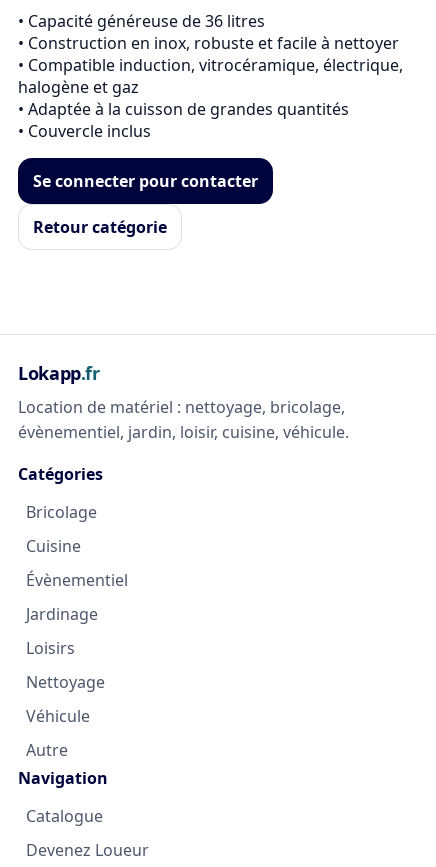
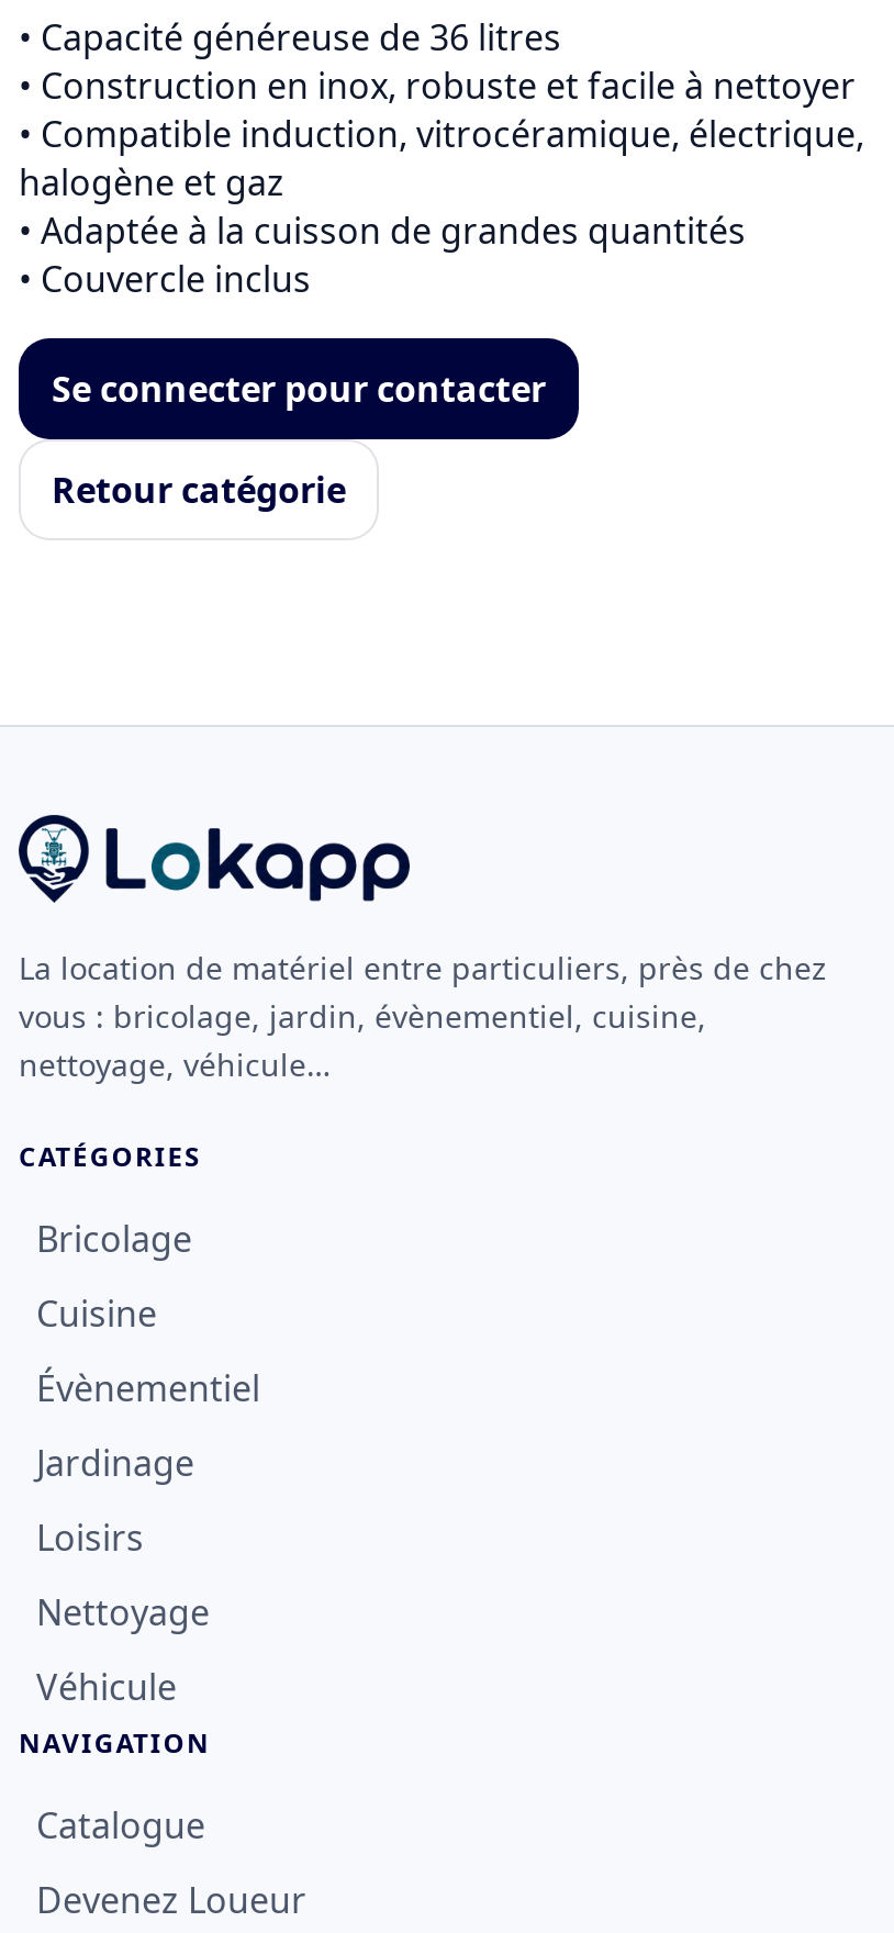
[18,360,349,484] Lokapp.fr | Location de matériel : nettoyage, bricolage, | évènementiel, jardin, loisir, cuisine, véhicule. | Catégories -> [19,946,827,1174] La location de matériel entre particuliers, près de chez | vous : bricolage, jardin, évènementiel, cuisine, | nettoyage, véhicule… | CATÉGORIES
moved [26,500,128,726] -> [36,1214,260,1710]: Bricolage | Cuisine | Évènementiel | Jardinage | Loisirs | Nettoyage | Véhicule
[18,738,108,788] Autre | Navigation -> [19,1723,211,1761] NAVIGATION

